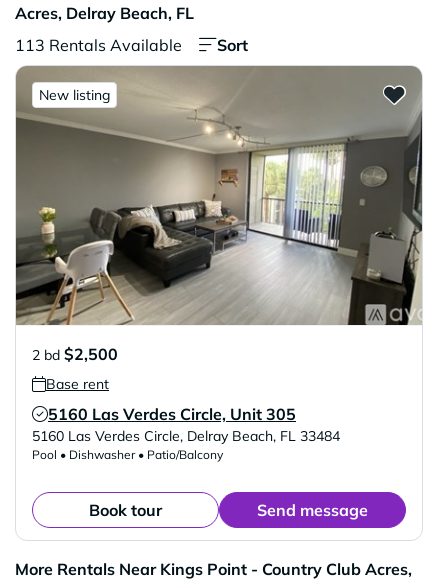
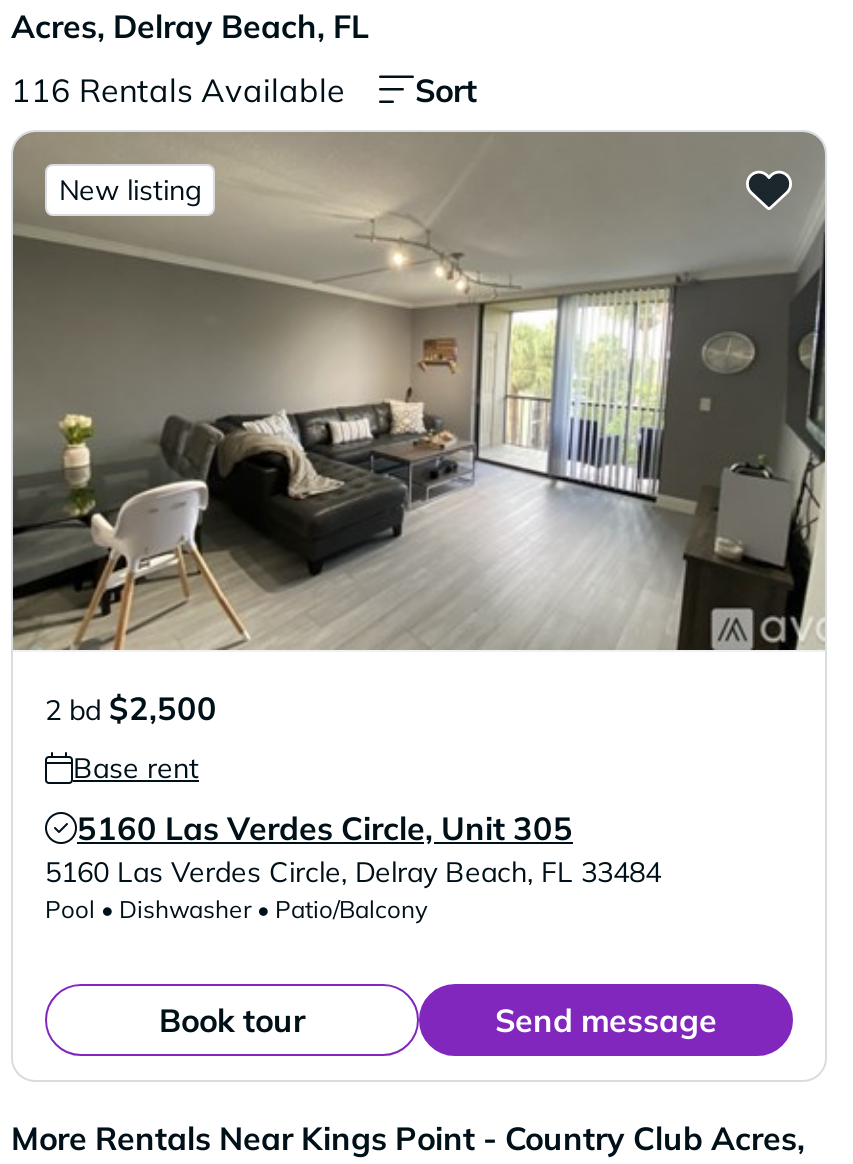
[15,35,182,55] 113 Rentals Available -> [11,70,345,110] 116 Rentals Available

